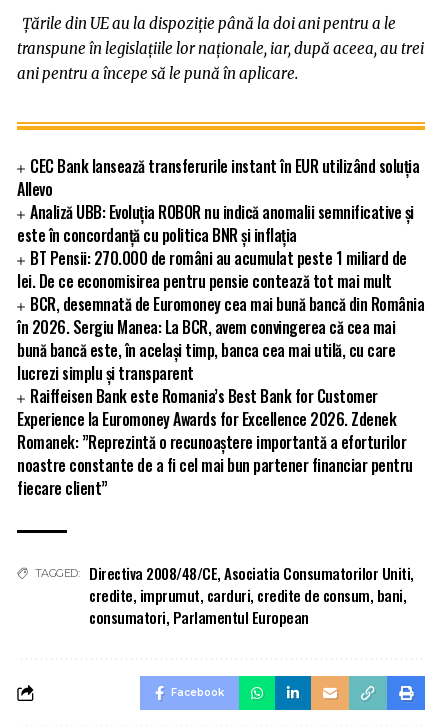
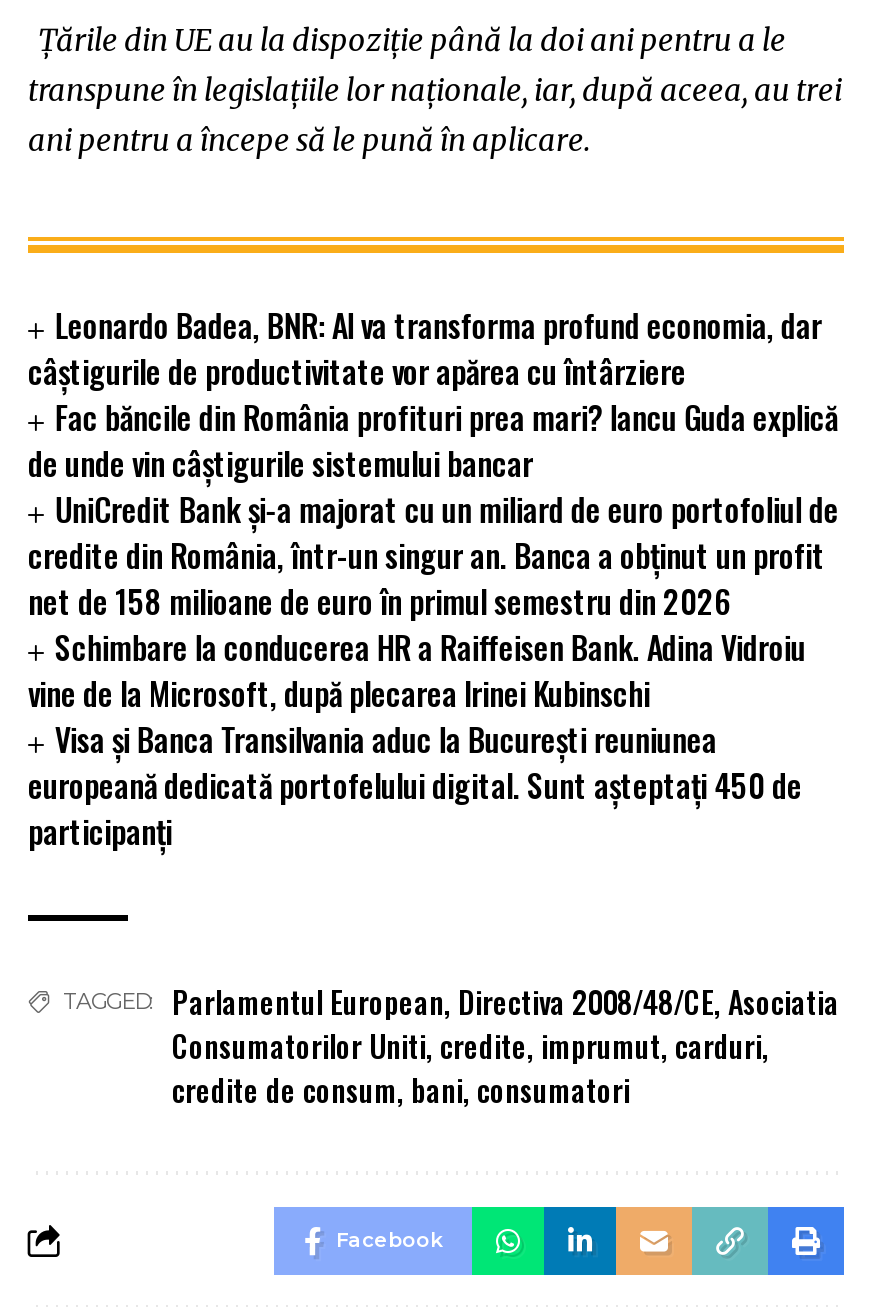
[17,154,424,500] CEC Bank lansează transferurile instant în EUR utilizând soluția | Allevo | Analiză UBB: Evoluția ROBOR nu indică anomalii semnificative și | este în concordanță cu politica BNR și inflația | BT Pensii: 270.000 de români au acumulat peste 1 miliard de | lei. De ce economisirea pentru pensie contează tot mai mult | BCR, desemnată de Euromoney cea mai bună bancă din România | în 2026. Sergiu Manea: La BCR, avem convingerea că cea mai | bună bancă este, în același timp, banca cea mai utilă, cu care | lucrezi simplu și transparent | Raiffeisen Bank este Romania’s Best Bank for Customer | Experience la Euromoney Awards for Excellence 2026. Zdenek | Romanek: ”Reprezintă o recunoaștere importantă a eforturilor | noastre constante de a fi cel mai bun partener financiar pentru | fiecare client” -> [28,302,839,856] Leonardo Badea, BNR: AI va transforma profund economia, dar | câștigurile de productivitate vor apărea cu întârziere | Fac băncile din România profituri prea mari? Iancu Guda explică | de unde vin câștigurile sistemului bancar | UniCredit Bank și-a majorat cu un miliard de euro portofoliul de | credite din România, într-un singur an. Banca a obținut un profit | net de 158 milioane de euro în primul semestru din 2026 | Schimbare la conducerea HR a Raiffeisen Bank. Adina Vidroiu | vine de la Microsoft, după plecarea Irinei Kubinschi | Visa și Banca Transilvania aduc la București reuniunea | europeană dedicată portofelului digital. Sunt așteptați 450 de | participanți
[89,562,413,628] Directiva 2008/48/CE, Asociatia Consumatorilor Uniti, | credite, imprumut, carduri, credite de consum, bani, | consumatori, Parlamentul European -> [172,980,839,1112] Parlamentul European, Directiva 2008/48/CE, Asociatia | Consumatorilor Uniti, credite, imprumut, carduri, | credite de consum, bani, consumatori

